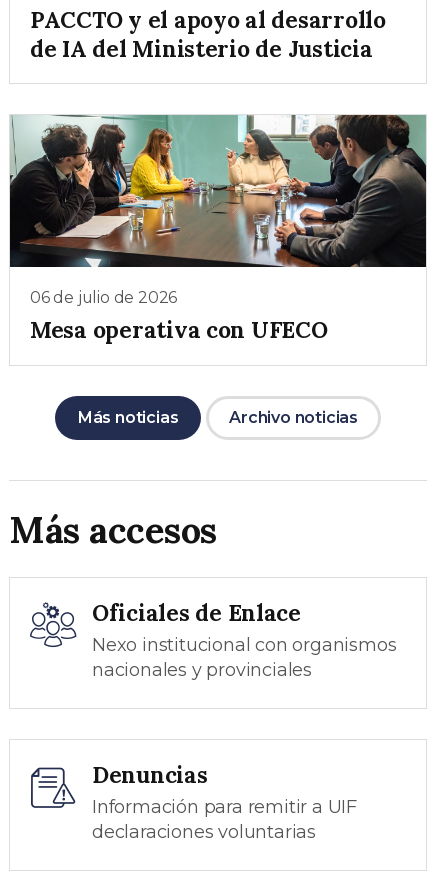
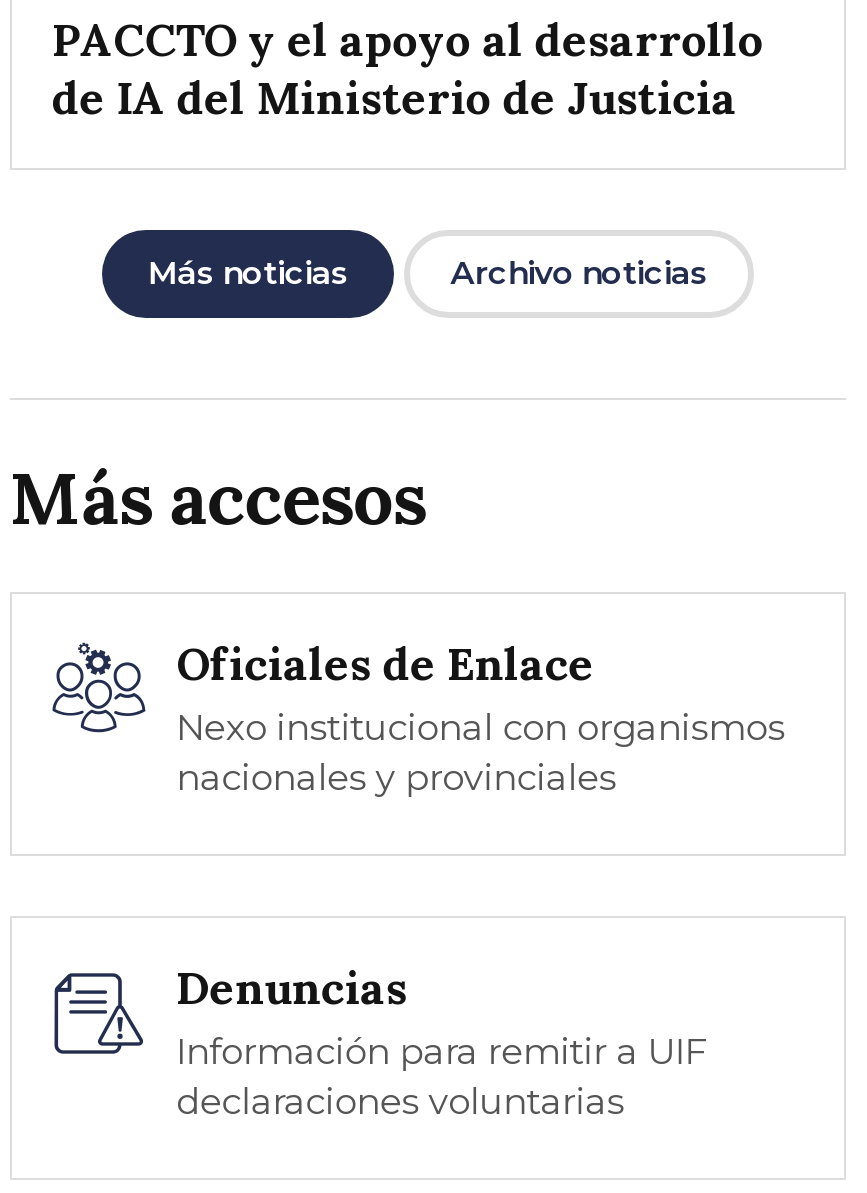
[9,114,427,344] [image] | 06 de julio de 2026 | Mesa operativa con UFECO -> none

